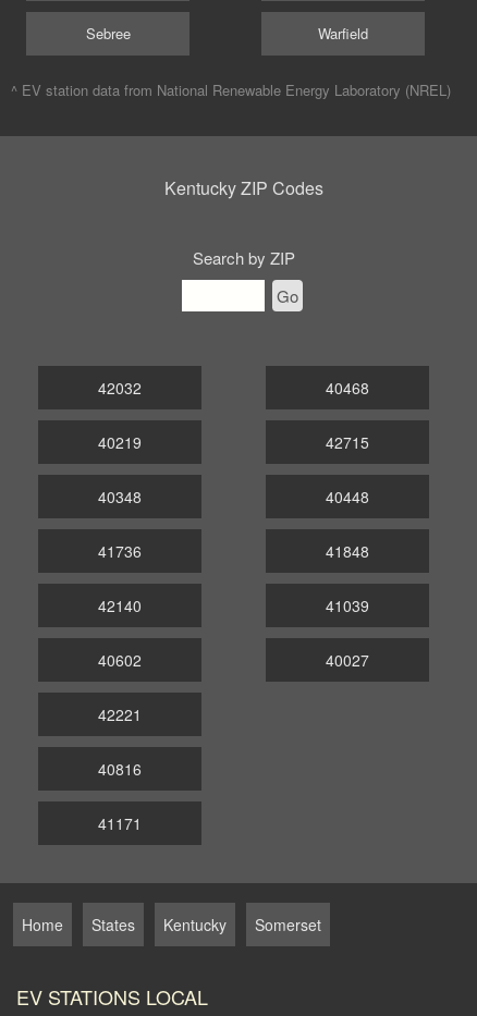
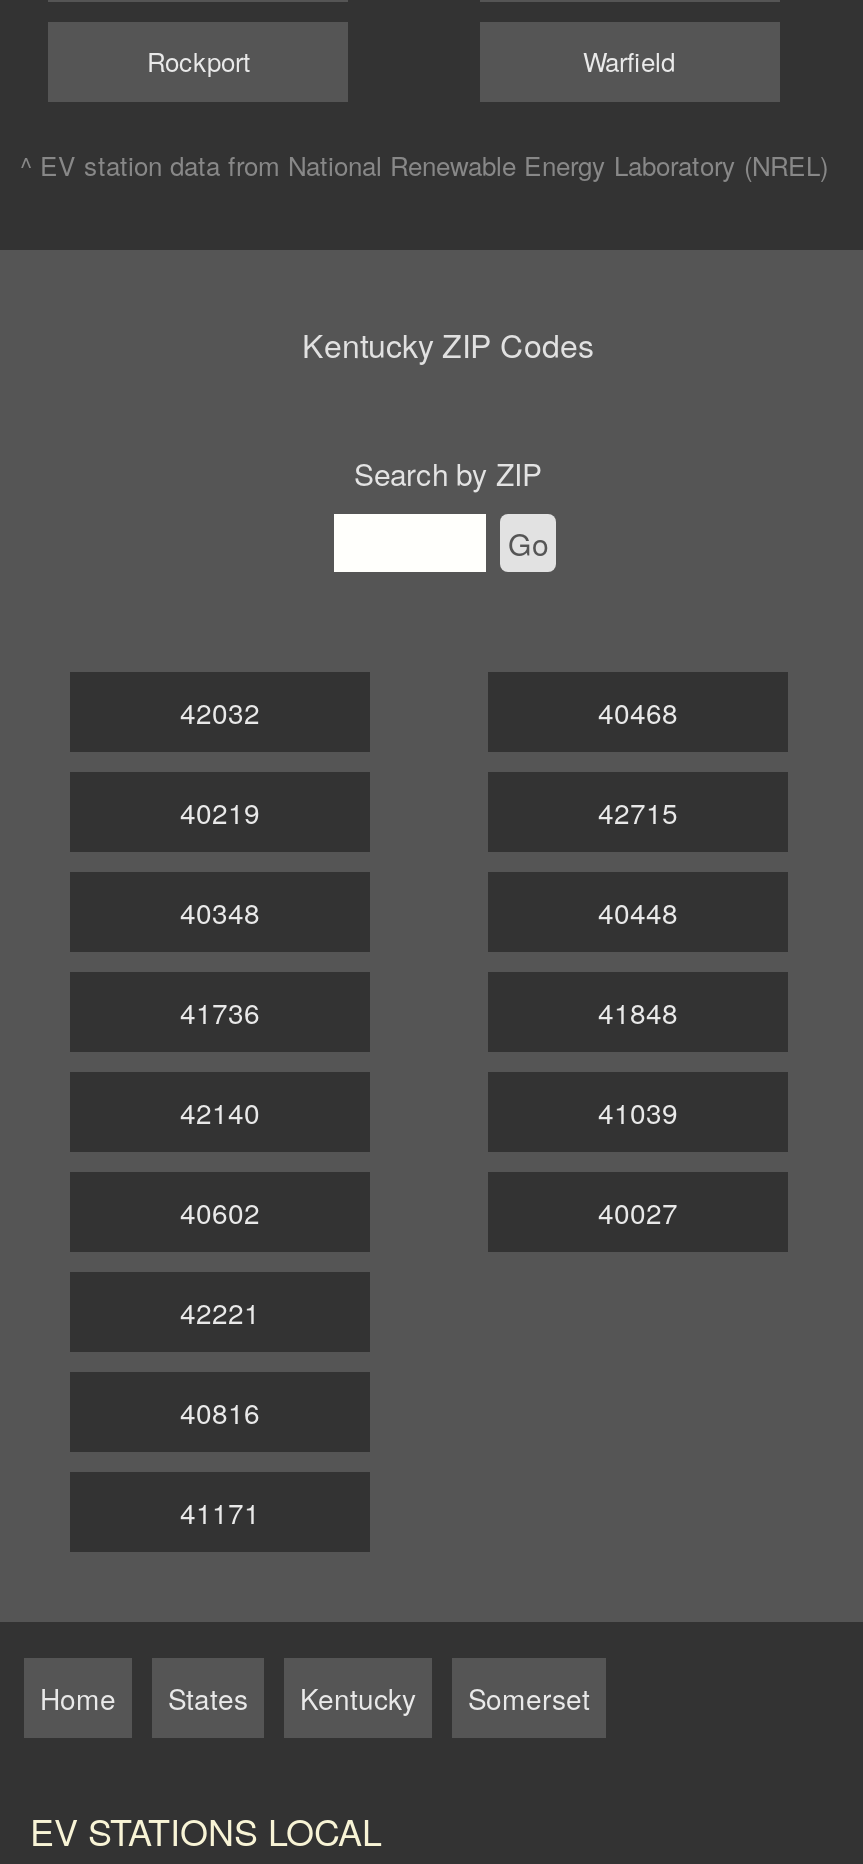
[86,23,131,44] Sebree -> [147,43,251,81] Rockport

